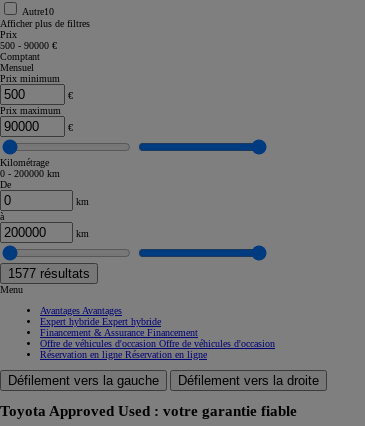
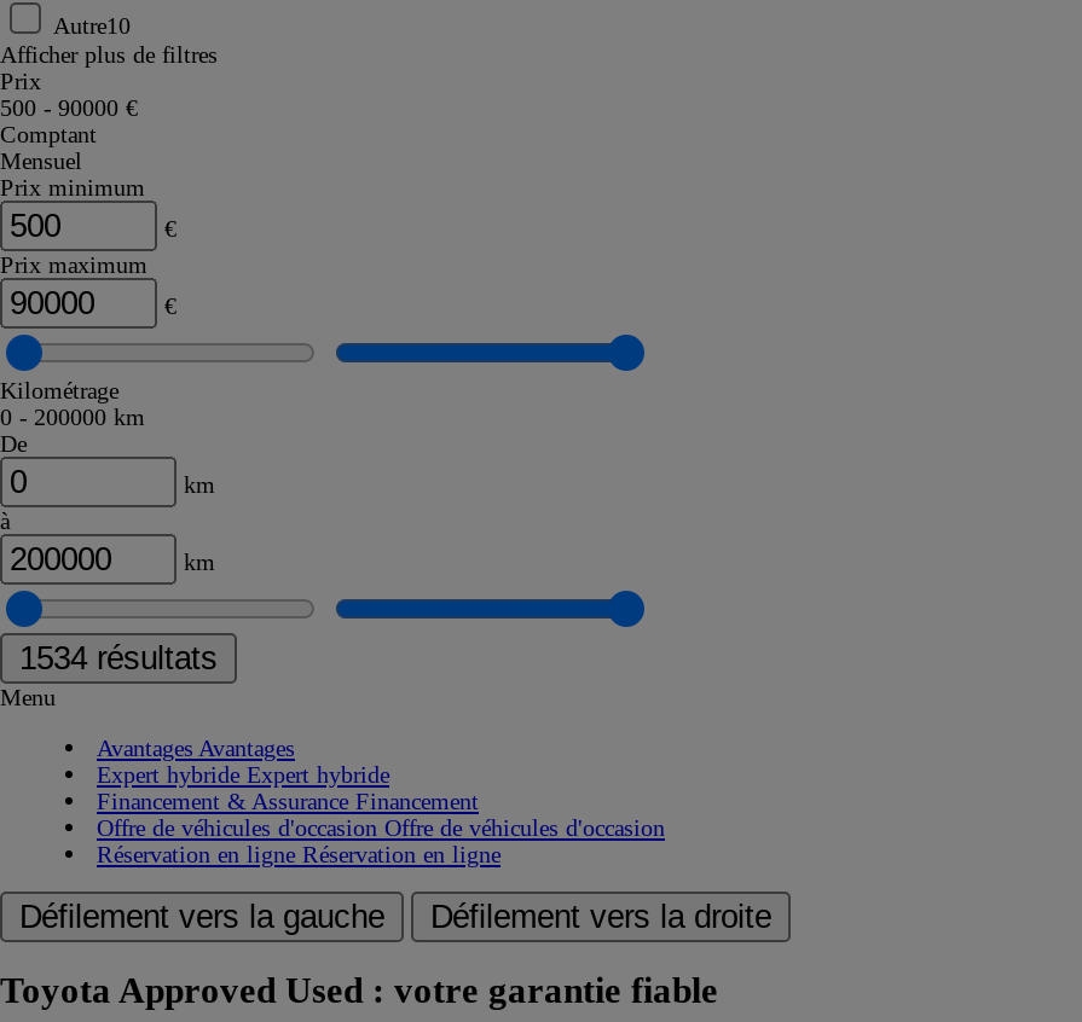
[8,266,90,281] 1577 résultats -> [19,640,218,676] 1534 résultats

